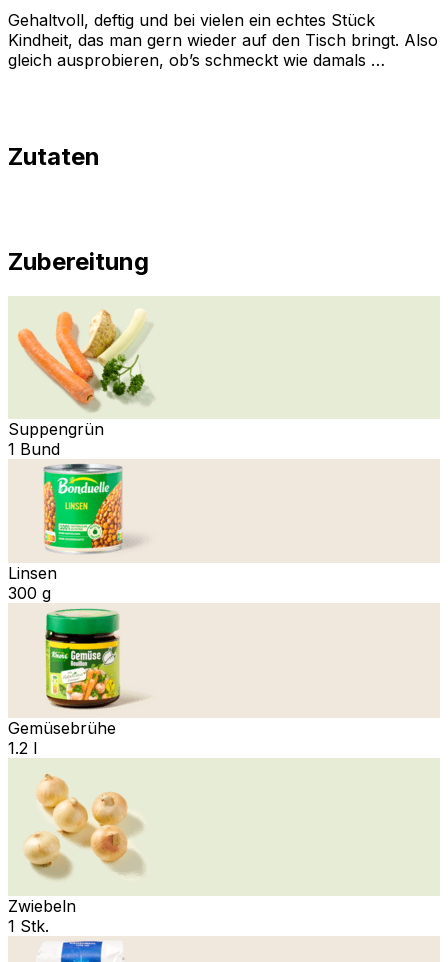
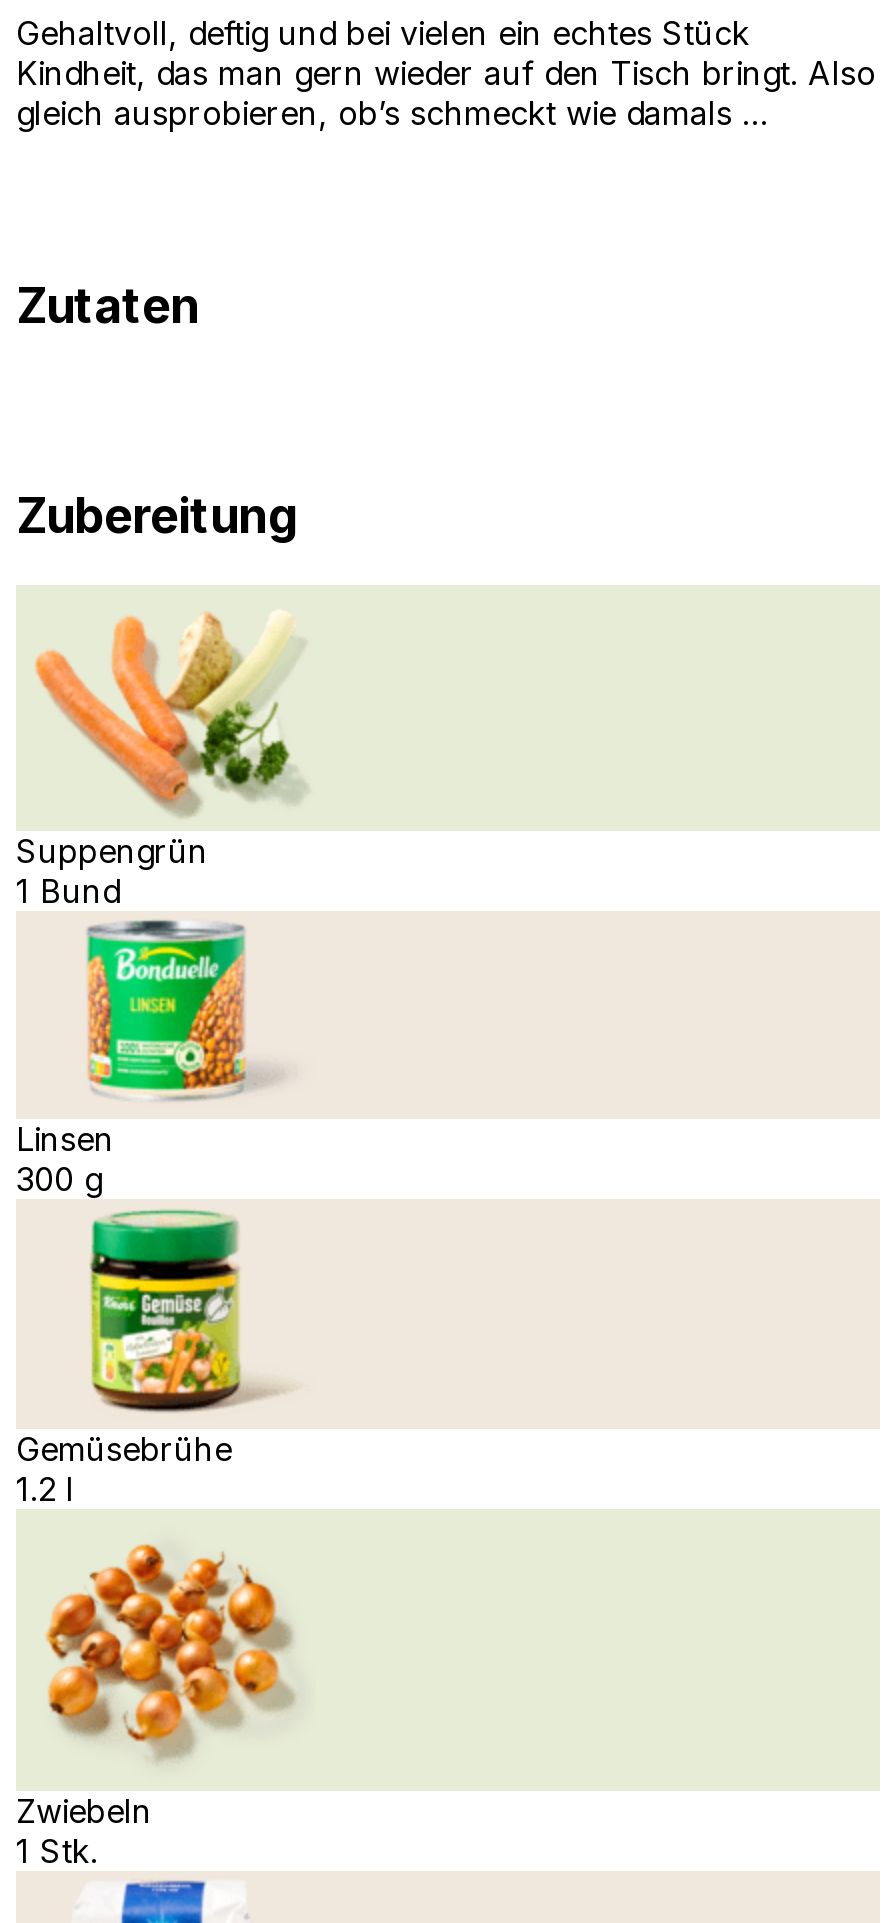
[24,773,146,881] [image] -> [44,1543,296,1763] [image]

